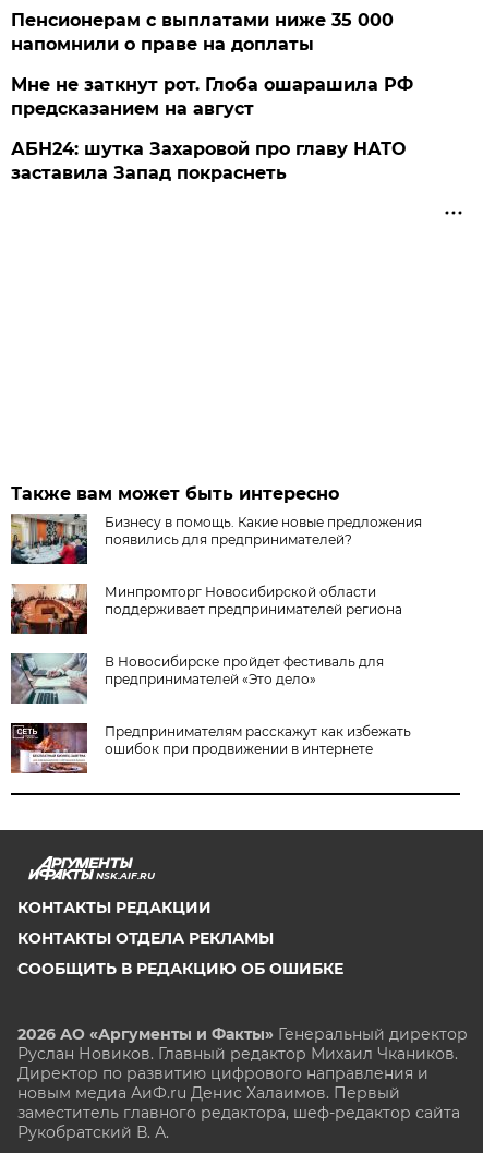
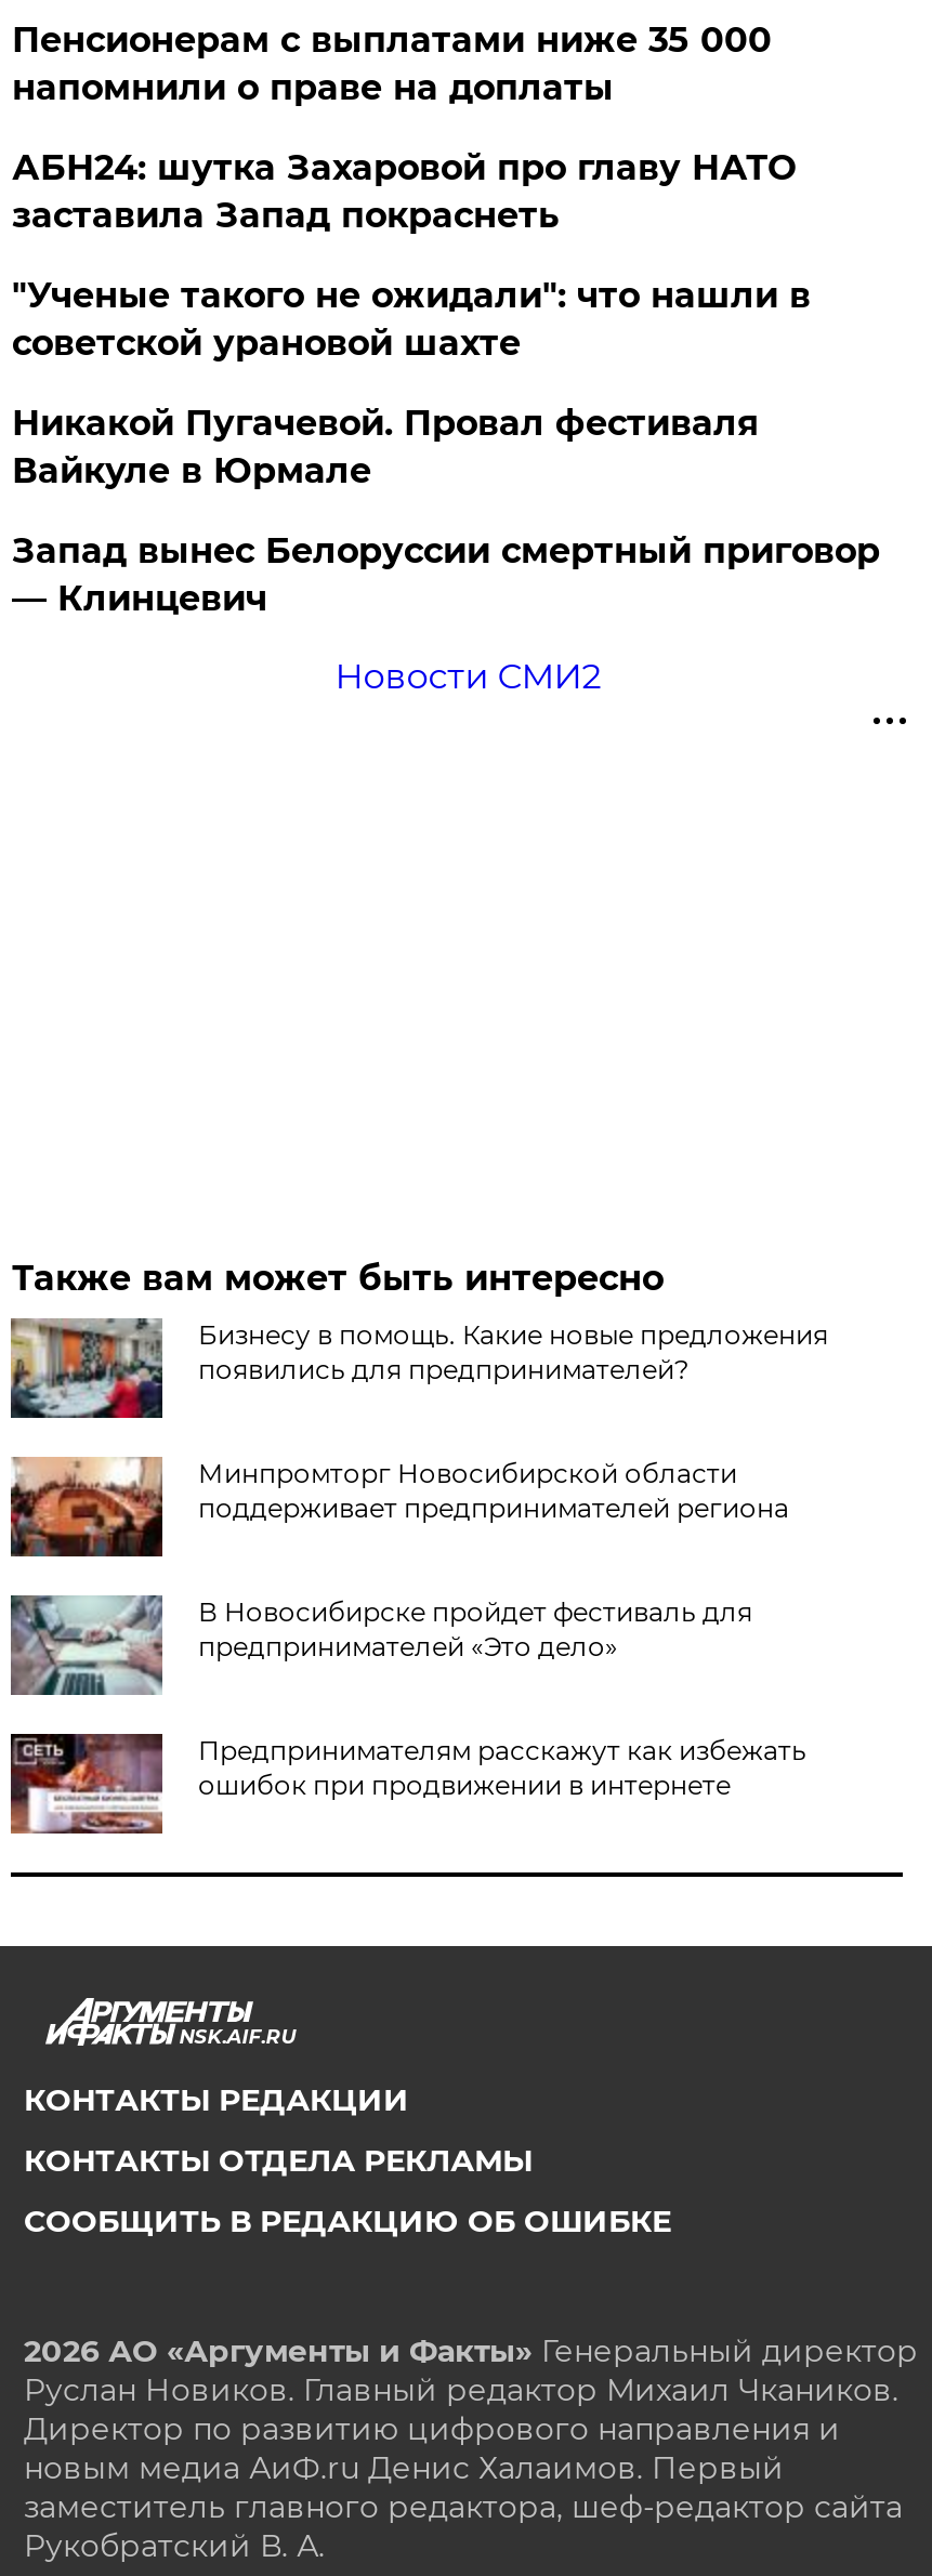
[11,74,414,119] Мне не заткнут рот. Глоба ошарашила РФ | предсказанием на август -> none
moved [11,139,406,183] -> [12,148,795,236]: АБН24: шутка Захаровой про главу НАТО | заставила Запад покраснеть
none -> [12,275,880,697] "Ученые такого не ожидали": что нашли в | советской урановой шахте | Никакой Пугачевой. Провал фестиваля | Вайкуле в Юрмале | Запад вынес Белоруссии смертный приговор | — Клинцевич | Новости СМИ2

